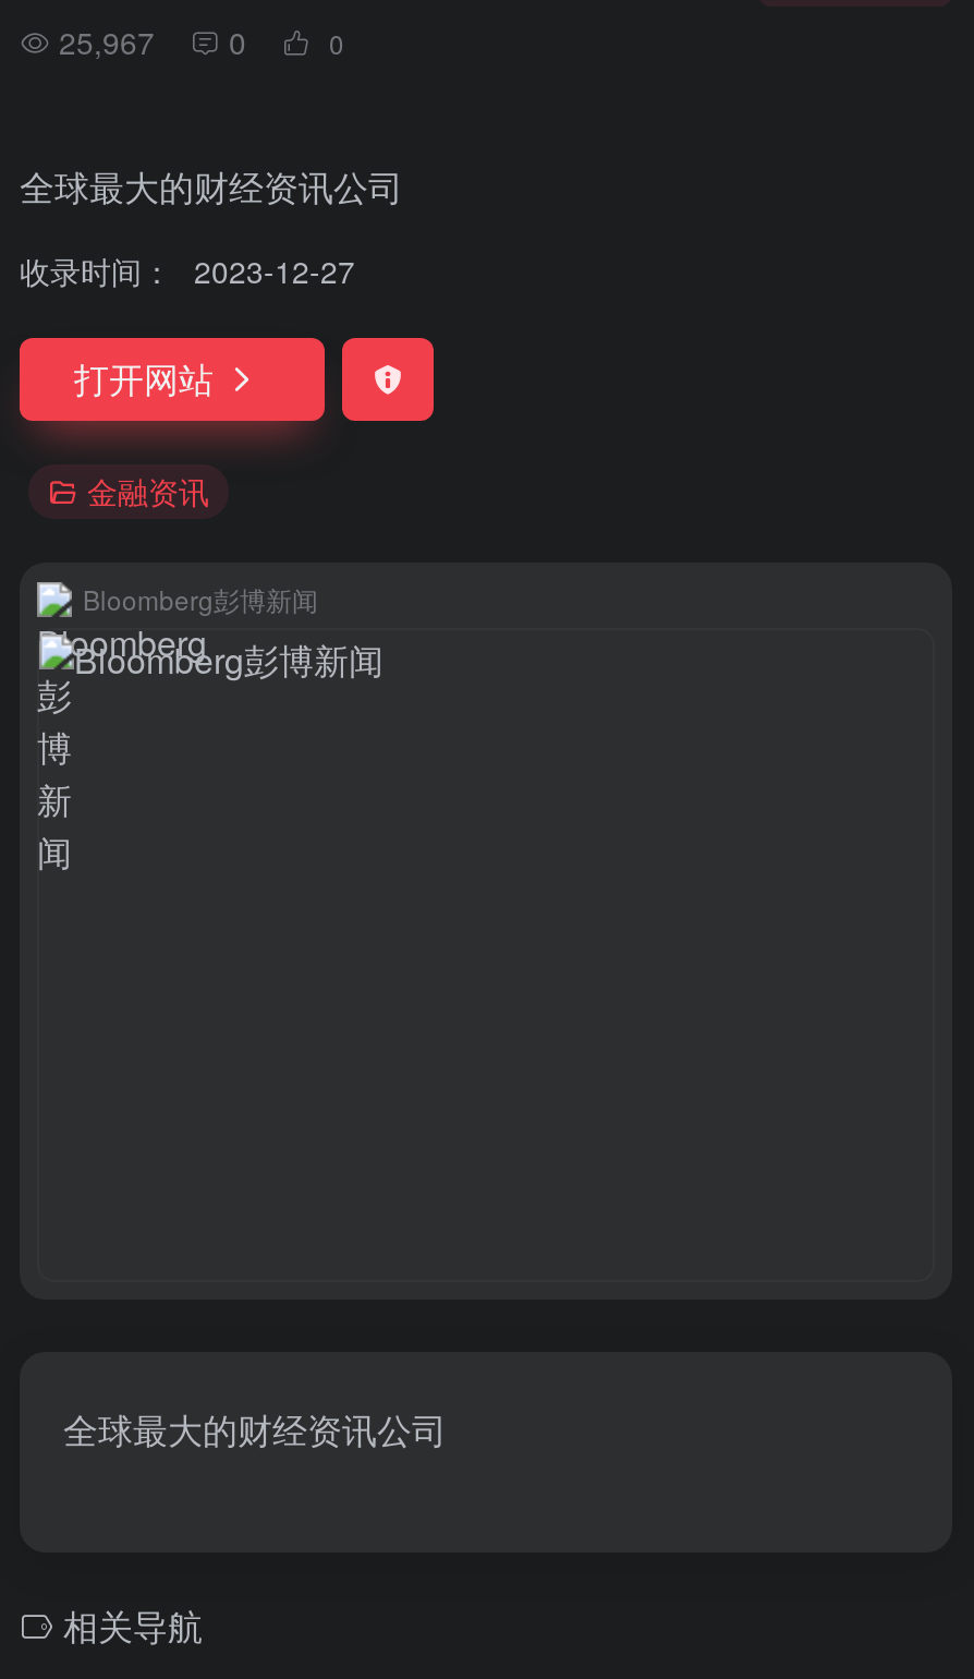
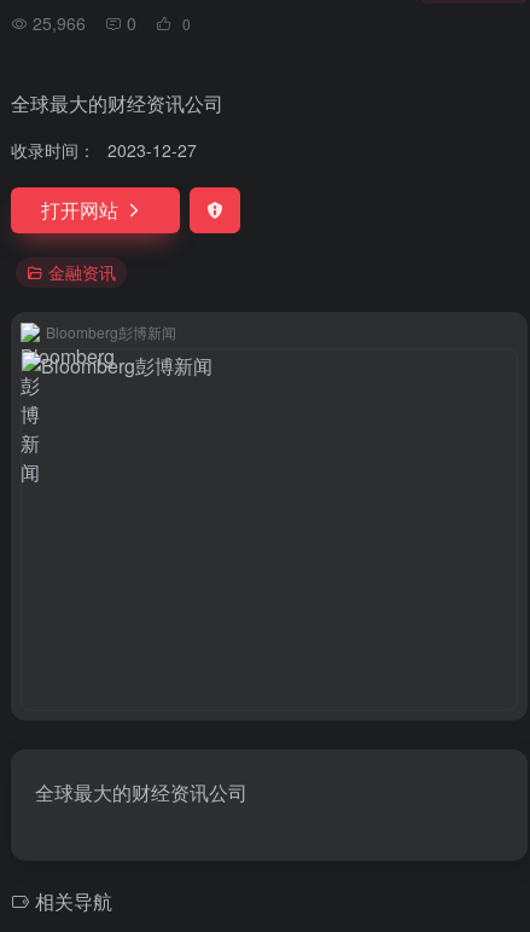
[50,20,246,63] 25,967 0 -> [28,11,136,35] 25,966 0

